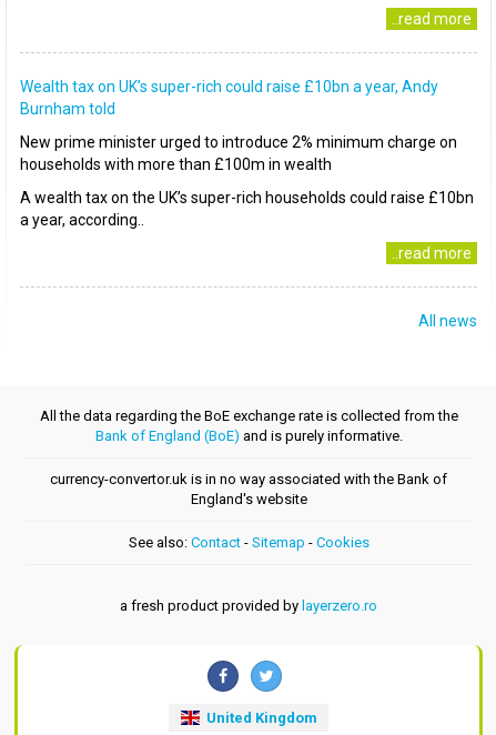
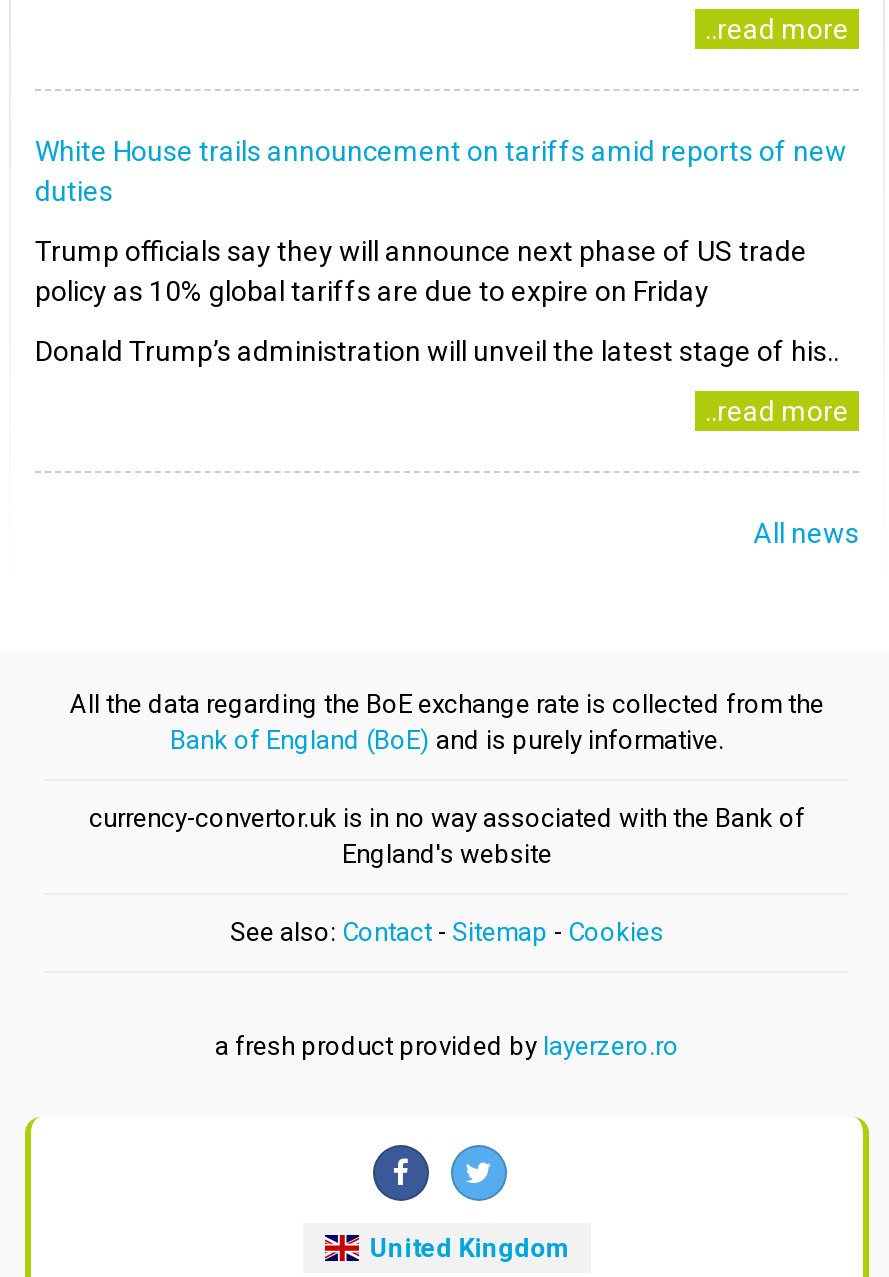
[20,78,438,118] Wealth tax on UK’s super-rich could raise £10bn a year, Andy | Burnham told -> [35,135,847,207] White House trails announcement on tariffs amid reports of new | duties
[20,133,457,173] New prime minister urged to introduce 2% minimum charge on | households with more than £100m in wealth -> [35,235,807,307] Trump officials say they will announce next phase of US trade | policy as 10% global tariffs are due to expire on Friday
[20,189,474,229] A wealth tax on the UK’s super-rich households could raise £10bn | a year, according.. -> [35,335,839,367] Donald Trump’s administration will unveil the latest stage of his..

